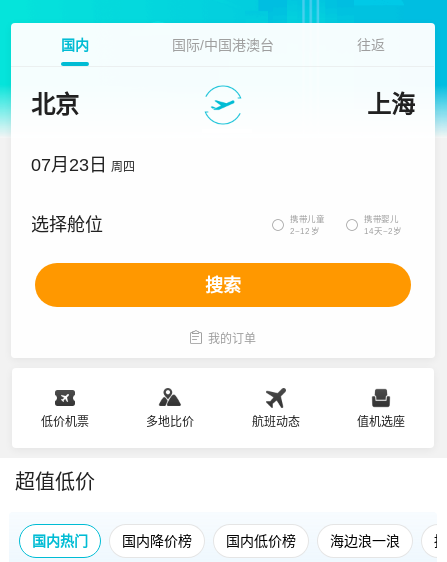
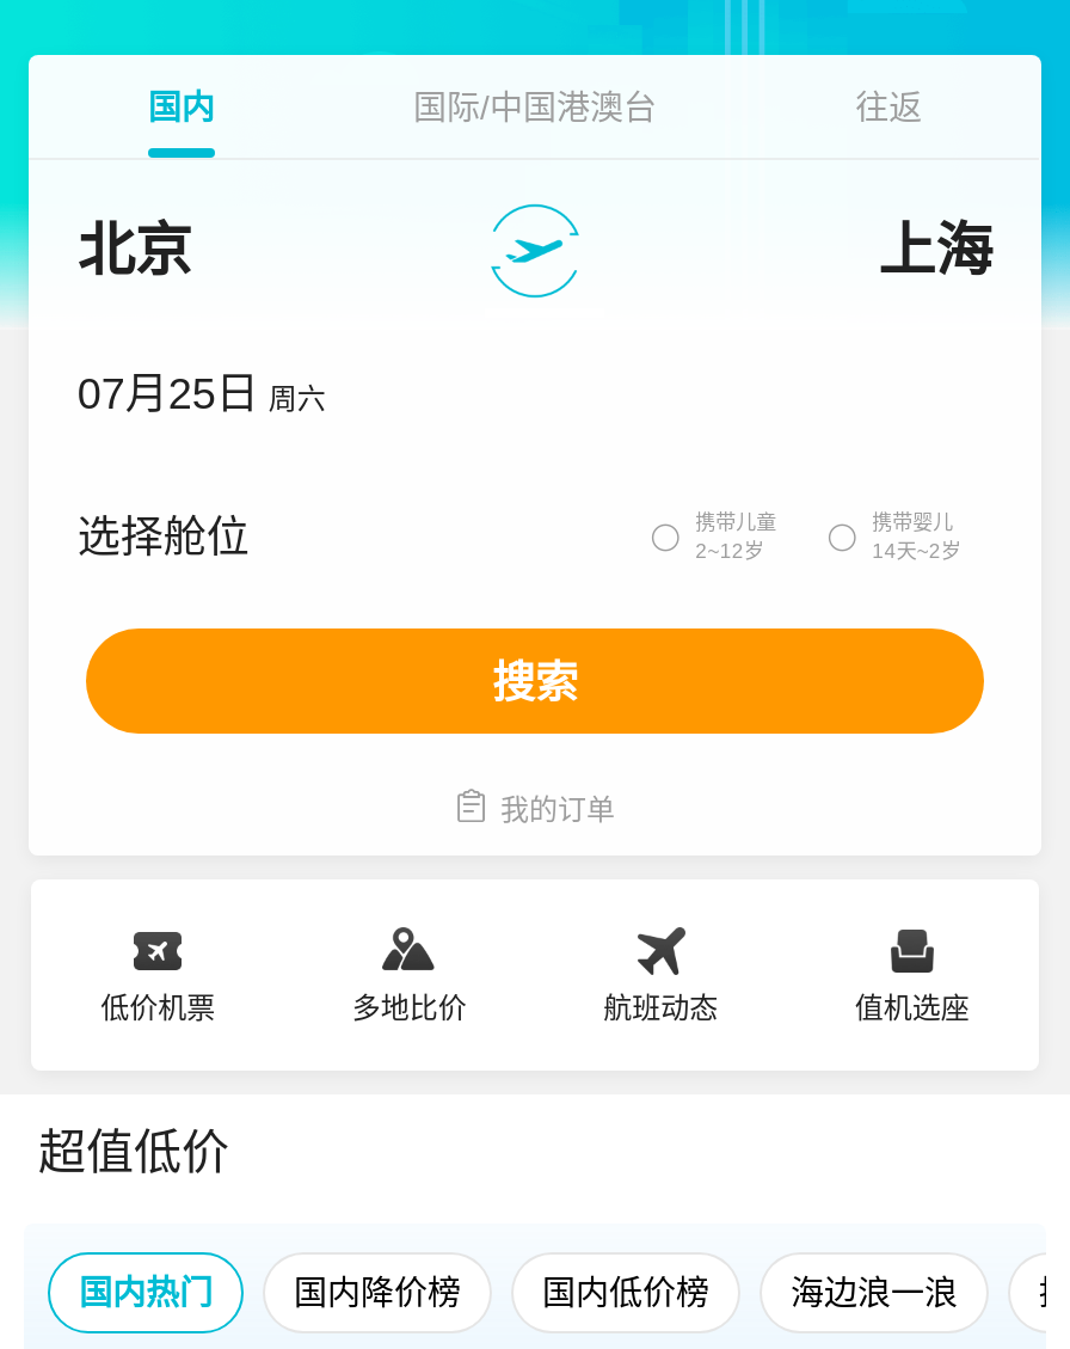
[31,155,135,175] 07月23日 周四 -> [77,370,326,418] 07月25日 周六

